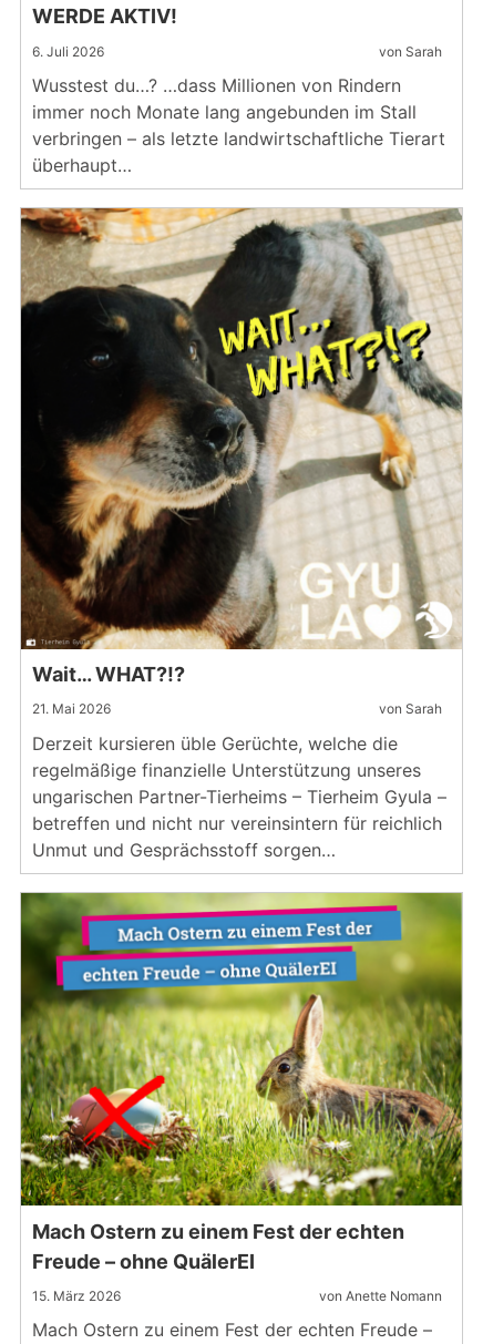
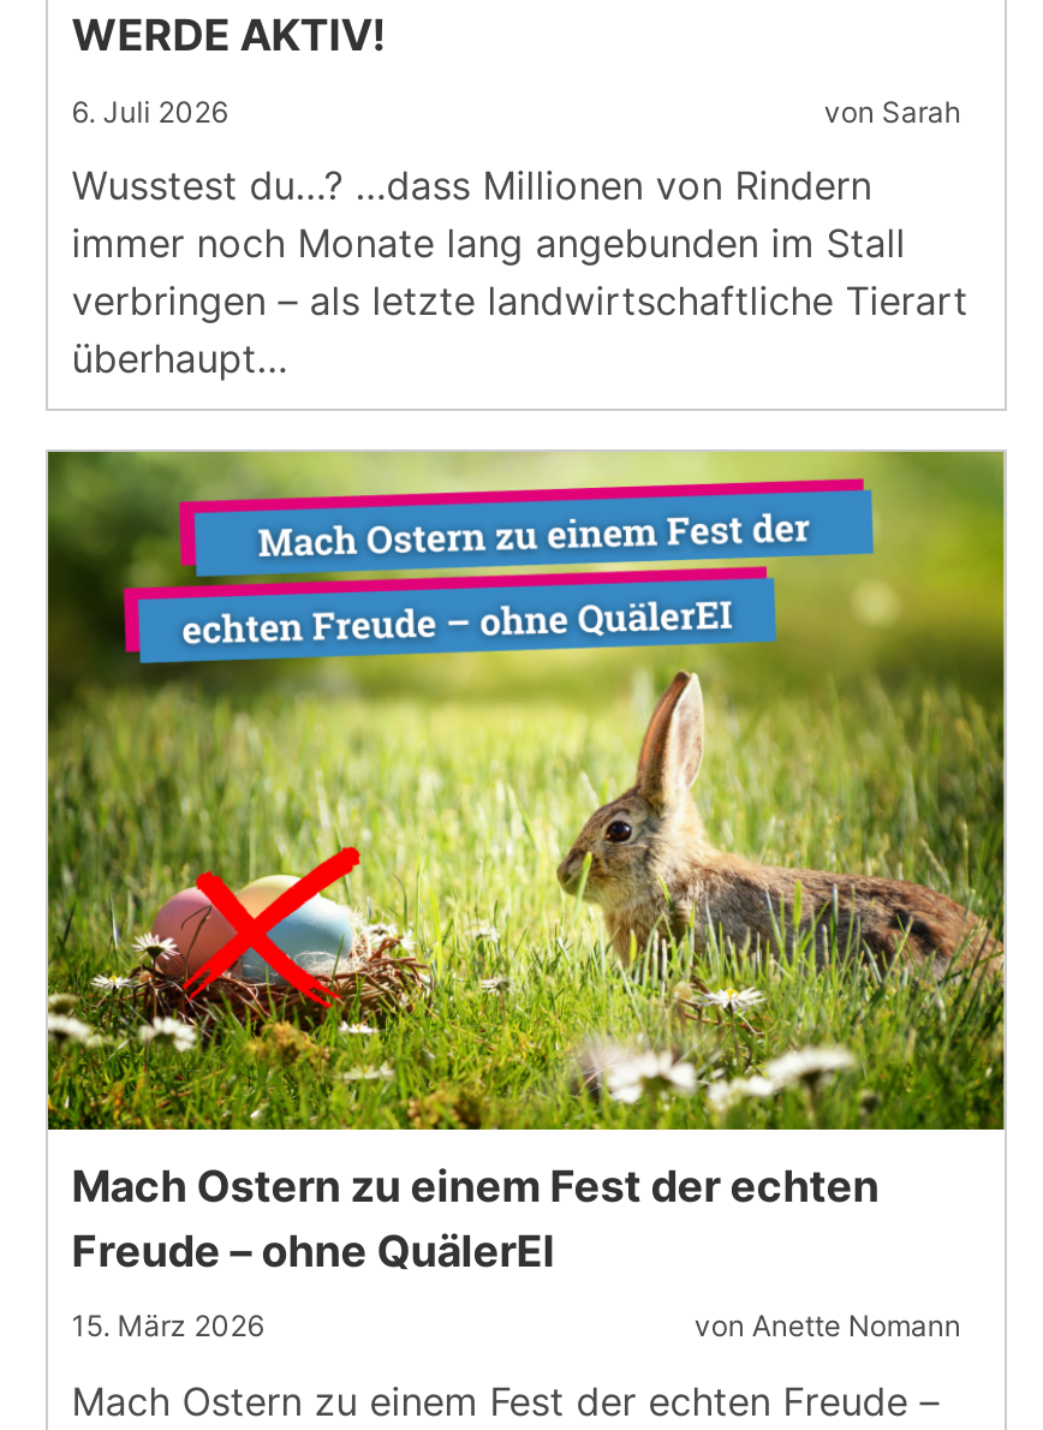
[20,207,462,861] [image] | Wait… WHAT?!? | von Sarah | 21. Mai 2026 | Derzeit kursieren üble Gerüchte, welche die | regelmäßige finanzielle Unterstützung unseres | ungarischen Partner-Tierheims – Tierheim Gyula – | betreffen und nicht nur vereinsintern für reichlich | Unmut und Gesprächsstoff sorgen… -> none

